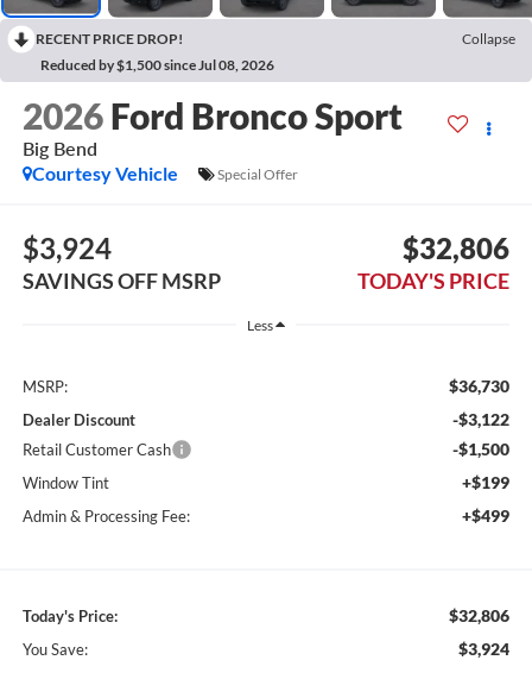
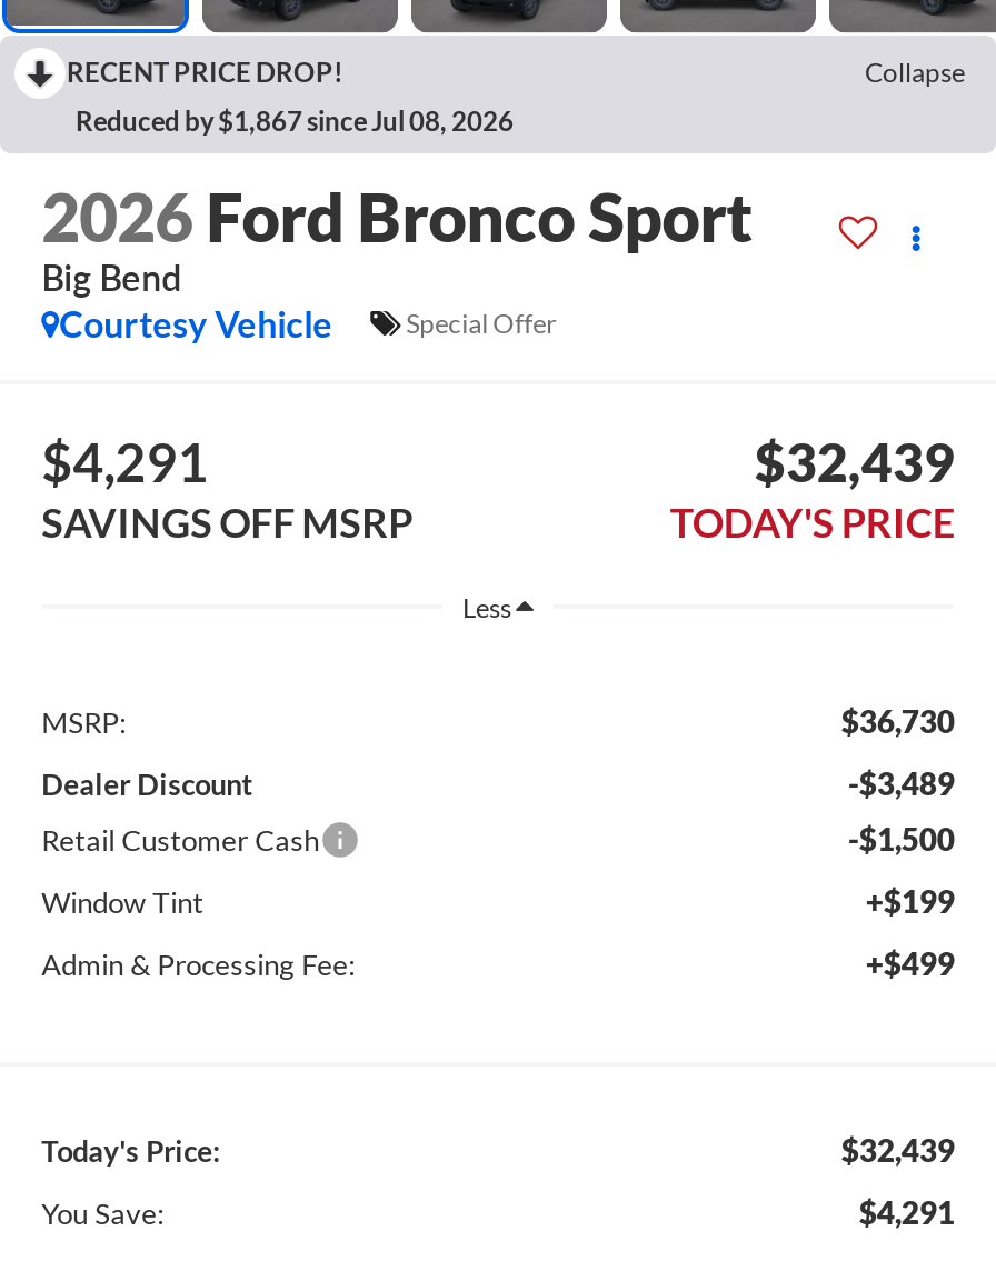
[40,56,274,74] Reduced by $1,500 since Jul 08, 2026 -> [76,104,514,138] Reduced by $1,867 since Jul 08, 2026
[22,230,111,265] $3,924 -> [41,430,208,494] $4,291
[403,230,510,265] $32,806 -> [755,430,955,494] $32,439
[453,409,510,430] -$3,122 -> [848,765,955,803] -$3,489
[449,606,510,626] $32,806 -> [841,1132,955,1169] $32,439
[459,639,510,659] $3,924 -> [859,1194,955,1232] $4,291

